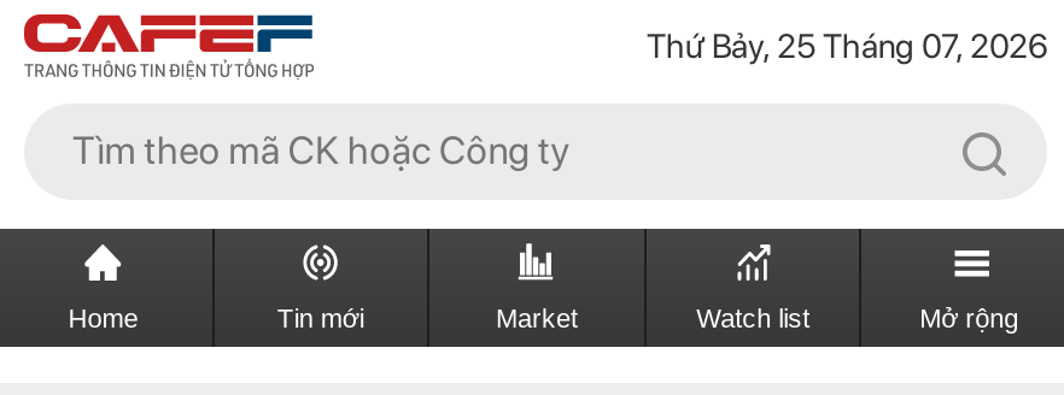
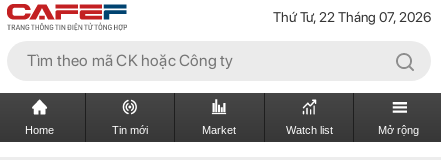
[647,26,1047,65] Thứ Bảy, 25 Tháng 07, 2026 -> [273,9,431,25] Thứ Tư, 22 Tháng 07, 2026

